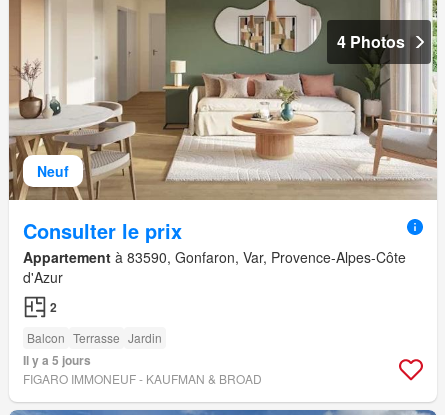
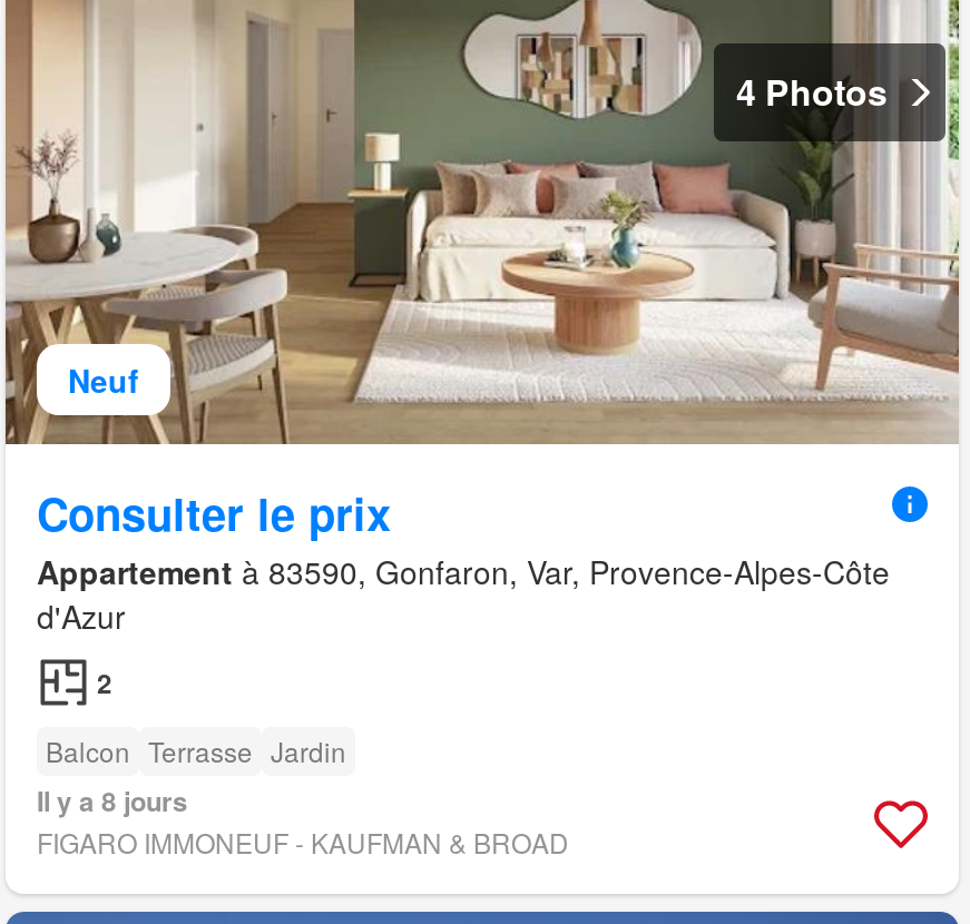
[23,351,91,369] Il y a 5 jours -> [37,781,188,821] Il y a 8 jours

